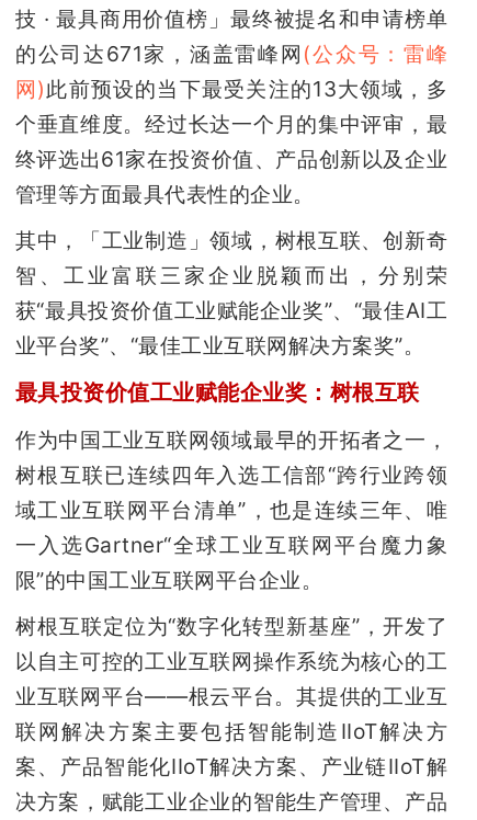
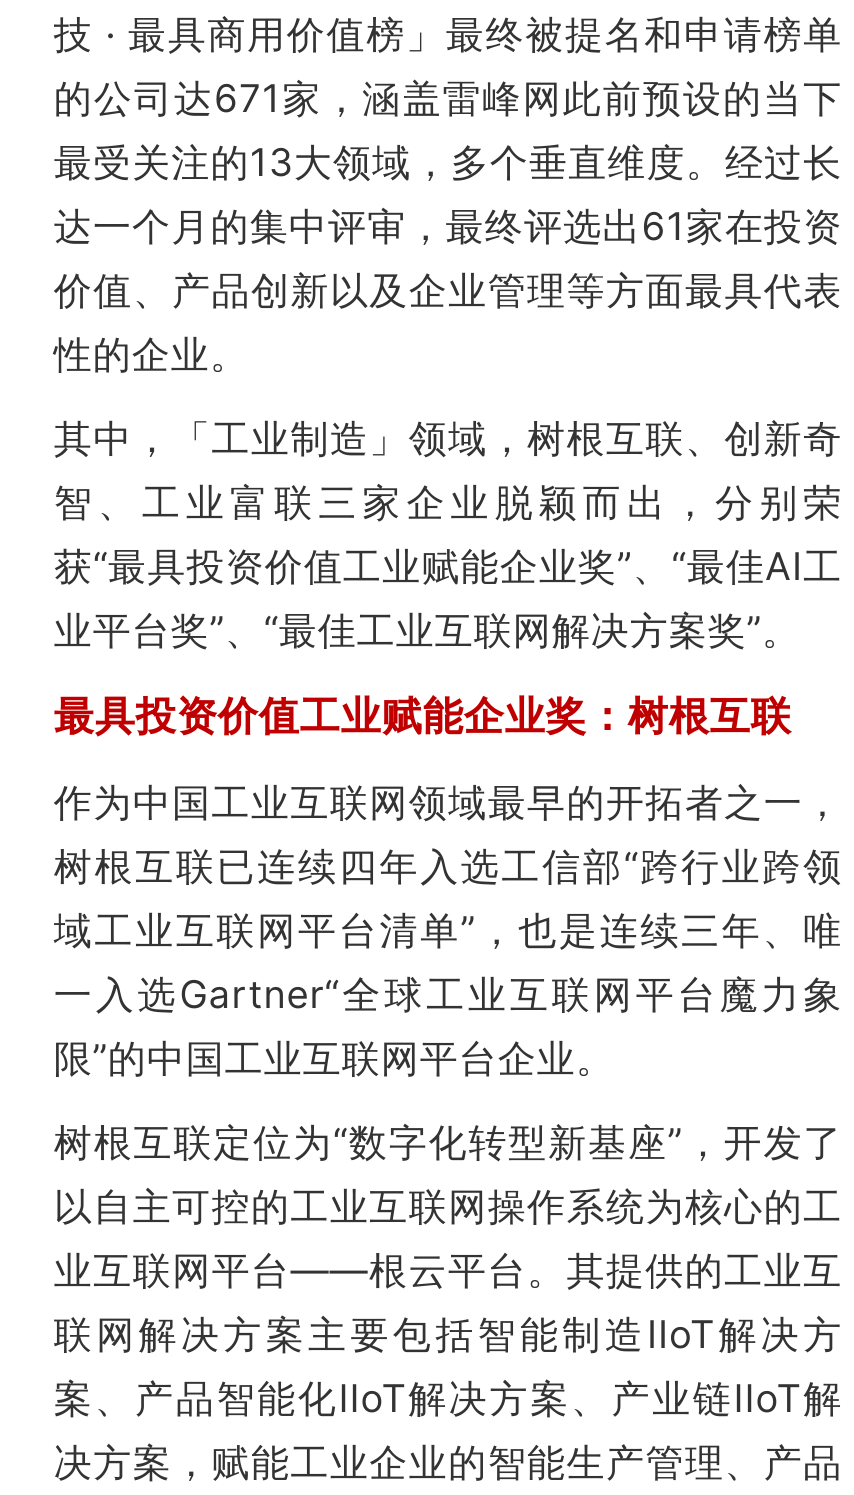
[15,40,448,207] 的公司达671家，涵盖雷峰网(公众号：雷峰 | 网)此前预设的当下最受关注的13大领域，多 | 个垂直维度。经过长达一个月的集中评审，最 | 终评选出61家在投资价值、产品创新以及企业 | 管理等方面最具代表性的企业。 -> [54,74,842,378] 的公司达671家，涵盖雷峰网此前预设的当下 | 最受关注的13大领域，多个垂直维度。经过长 | 达一个月的集中评审，最终评选出61家在投资 | 价值、产品创新以及企业管理等方面最具代表 | 性的企业。

